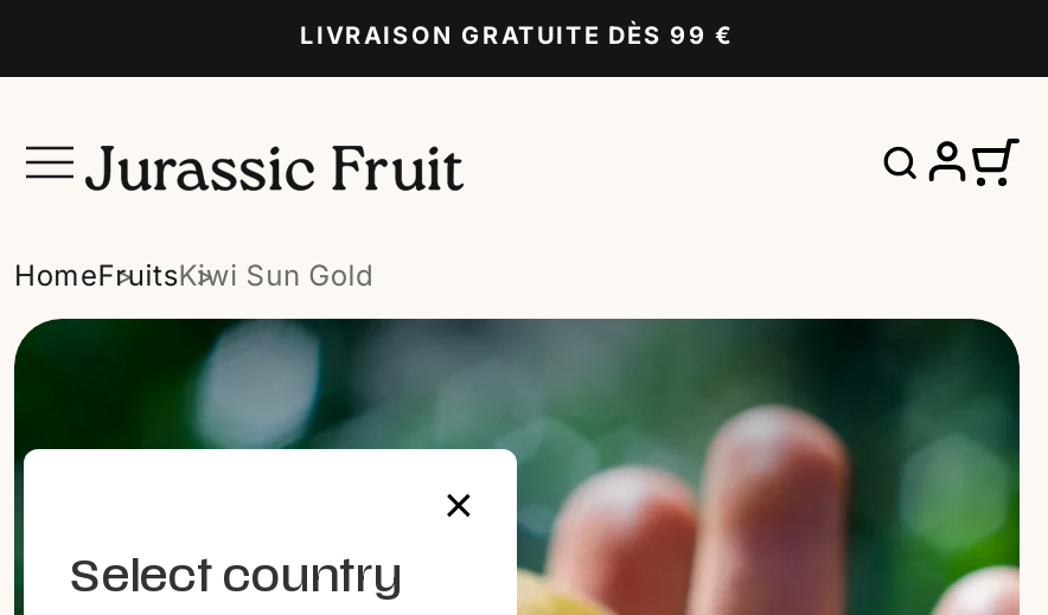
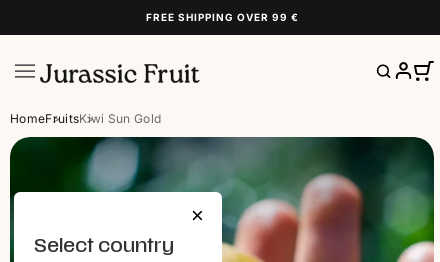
[300,20,734,49] LIVRAISON GRATUITE DÈS 99 € -> [145,11,298,23] FREE SHIPPING OVER 99 €

